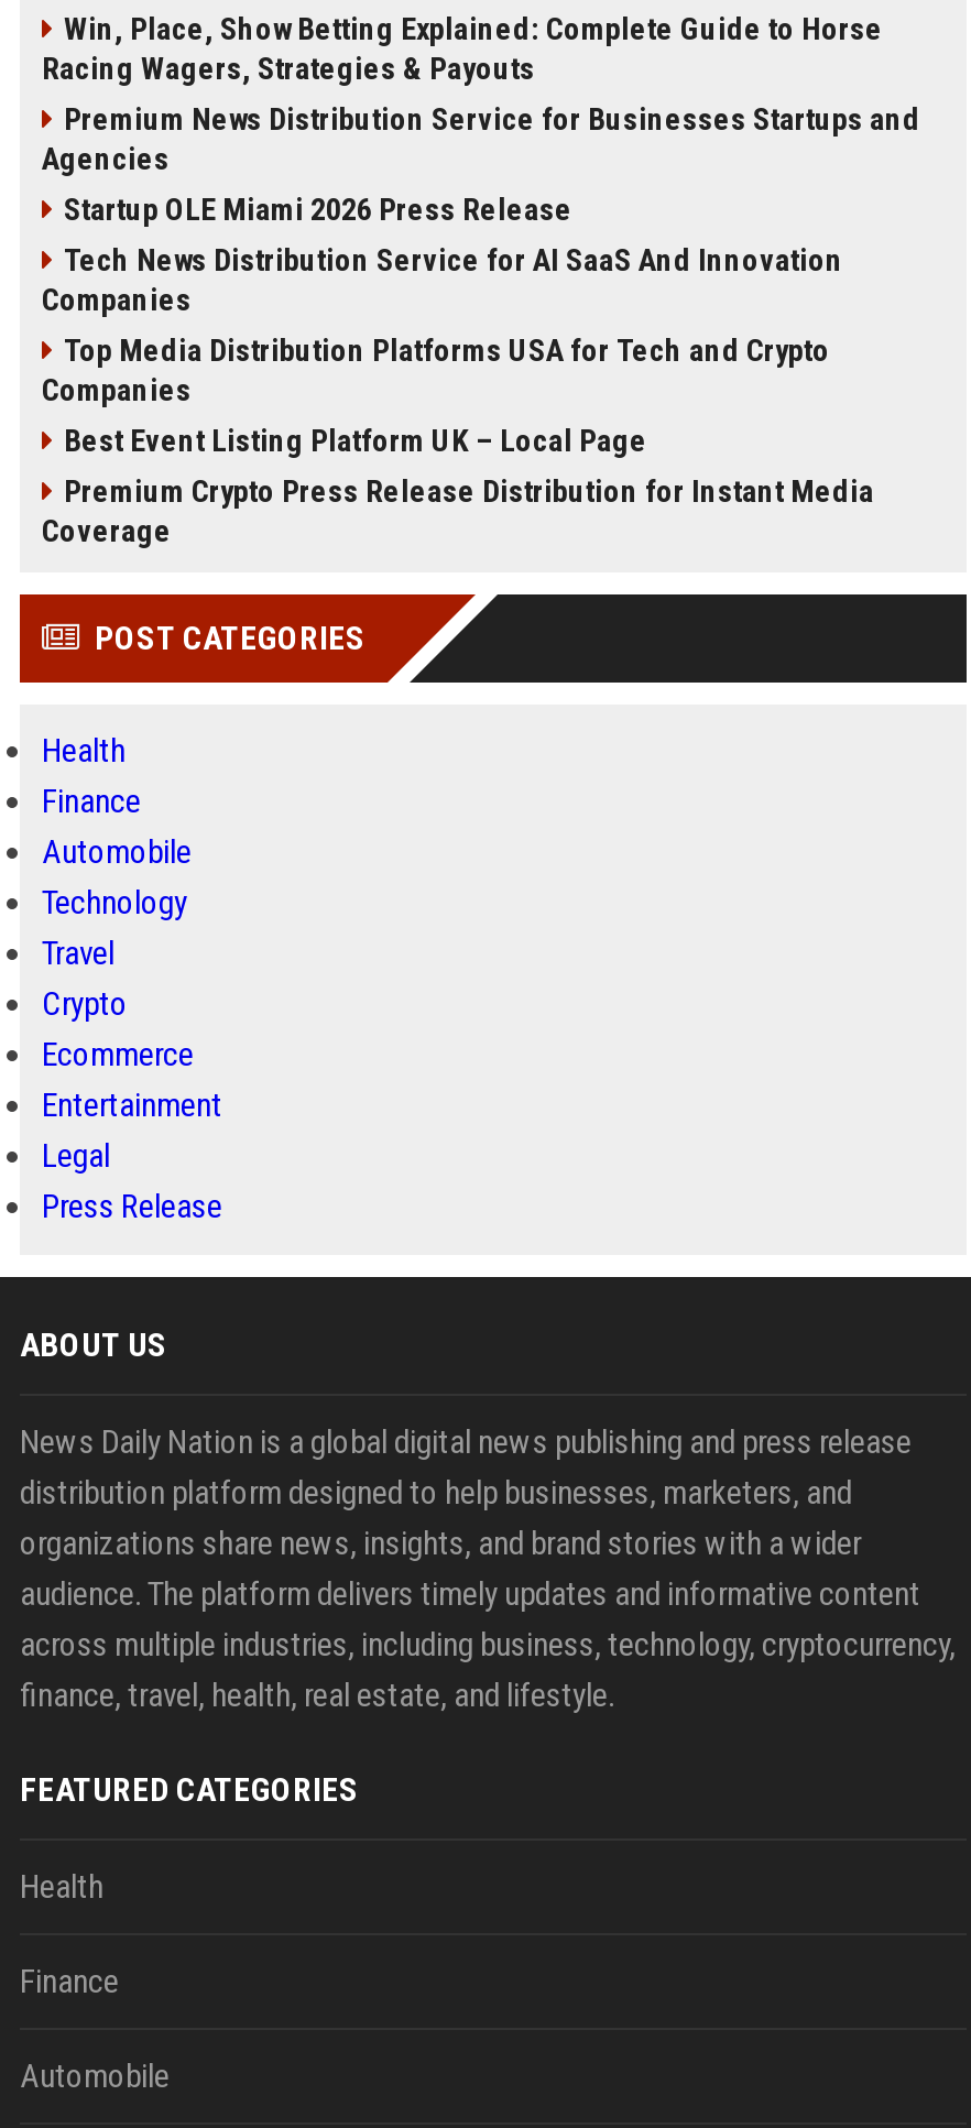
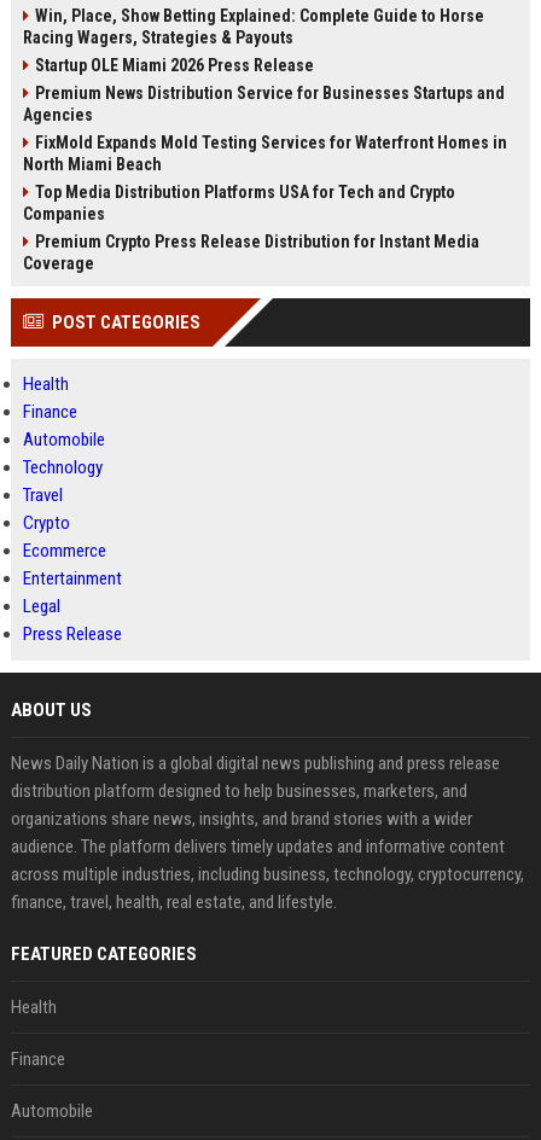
moved [42,101,920,176] -> [23,83,505,124]: Premium News Distribution Service for Businesses Startups and | Agencies
moved [64,192,572,227] -> [35,56,314,75]: Startup OLE Miami 2026 Press Release
[42,242,843,317] Tech News Distribution Service for AI SaaS And Innovation | Companies -> [23,133,507,174] FixMold Expands Mold Testing Services for Waterfront Homes in | North Miami Beach
[64,423,647,458] Best Event Listing Platform UK – Local Page -> none

